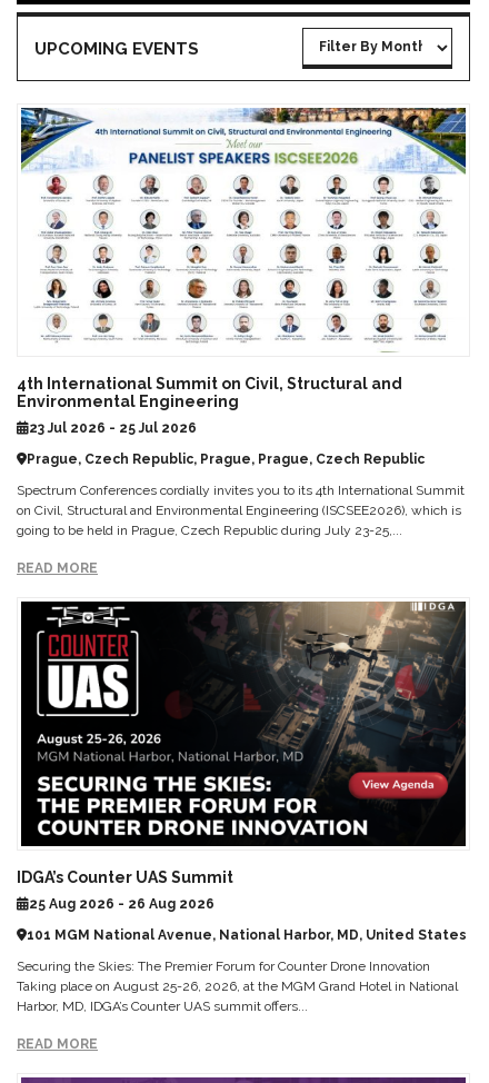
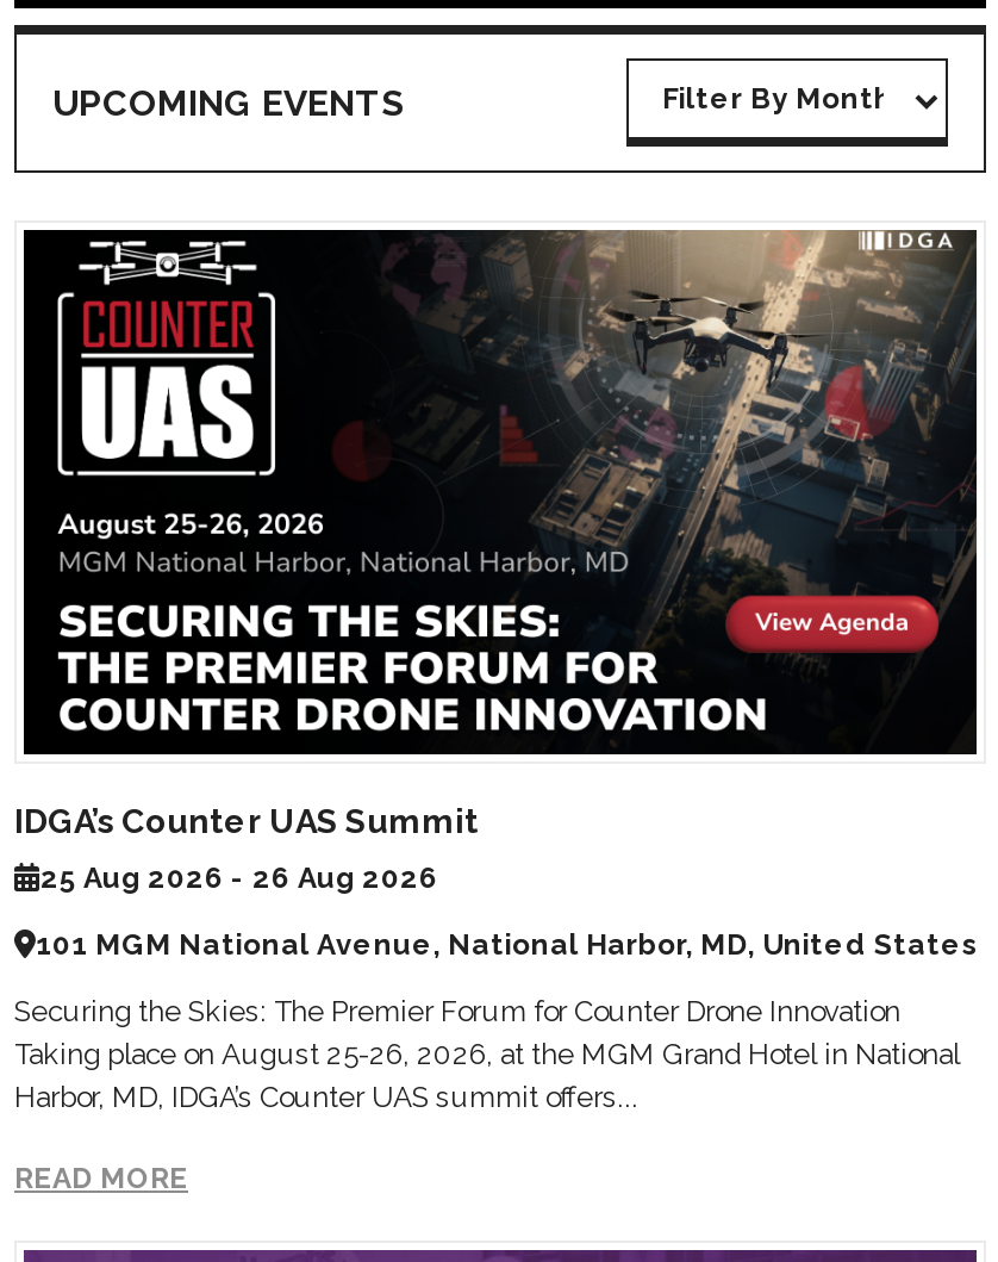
[17,107,467,576] [image] | 4th International Summit on Civil, Structural and | Environmental Engineering | 23 Jul 2026 - 25 Jul 2026 | Prague, Czech Republic, Prague, Prague, Czech Republic | Spectrum Conferences cordially invites you to its 4th International Summit | on Civil, Structural and Environmental Engineering (ISCSEE2026), which is | going to be held in Prague, Czech Republic during July 23-25,... | READ MORE -> none

